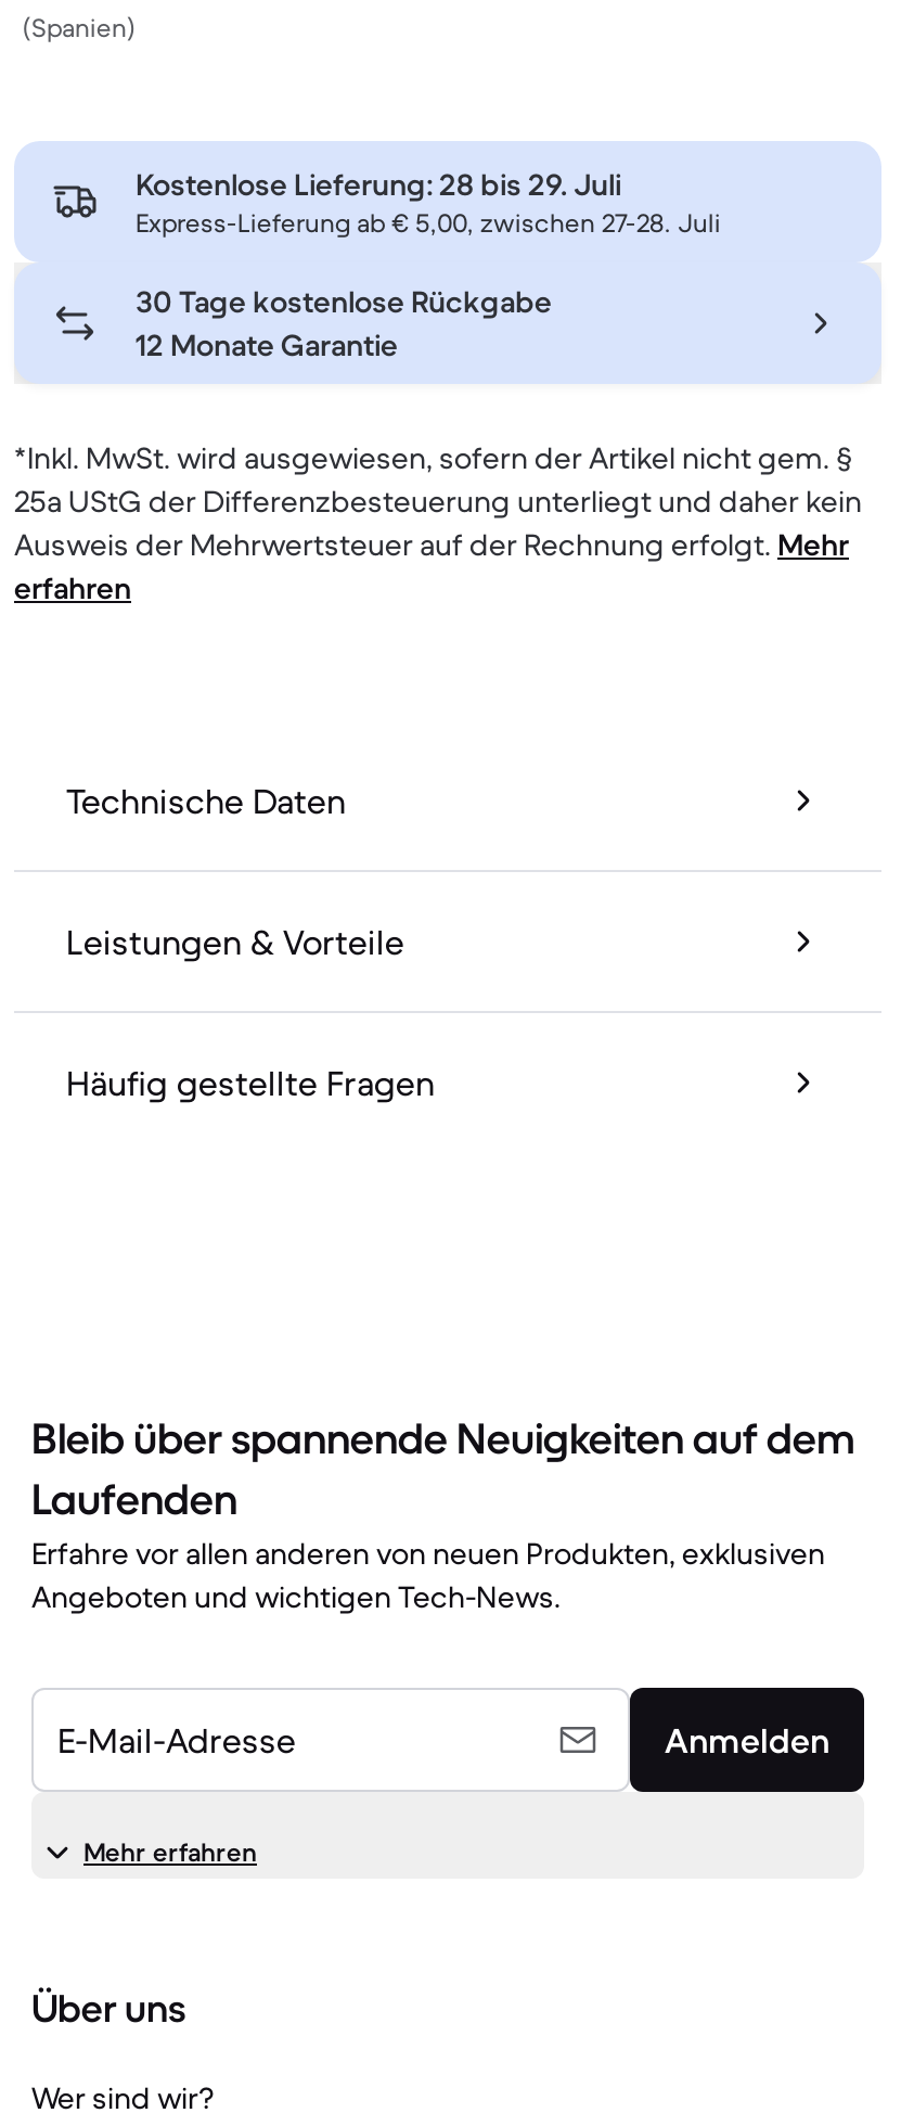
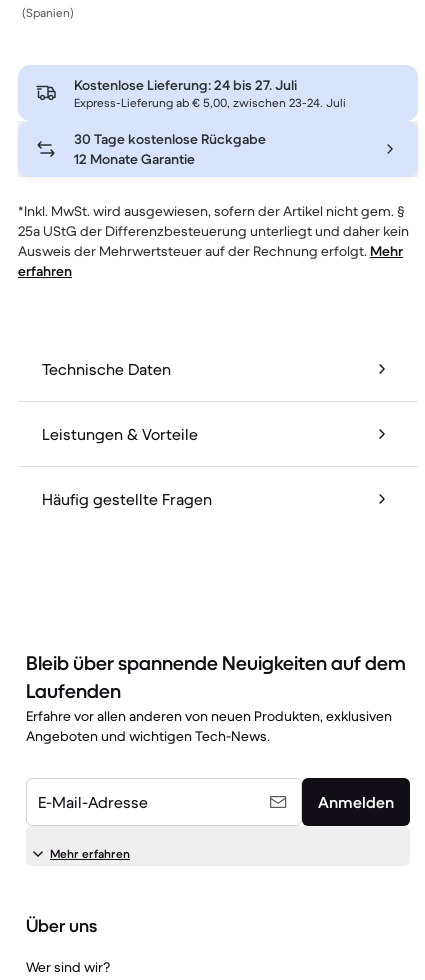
[136,166,621,205] Kostenlose Lieferung: 28 bis 29. Juli -> [74,76,297,94] Kostenlose Lieferung: 24 bis 27. Juli
[136,207,721,240] Express-Lieferung ab € 5,00, zwischen 27-28. Juli -> [74,95,346,110] Express-Lieferung ab € 5,00, zwischen 23-24. Juli

